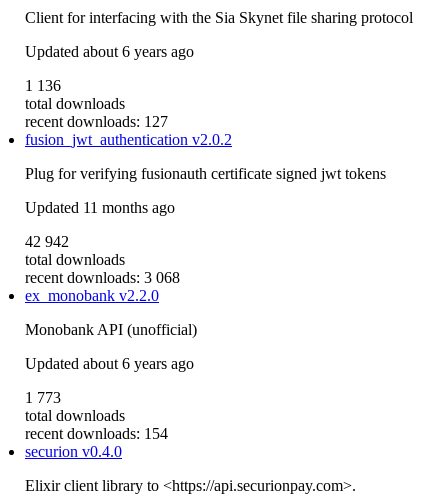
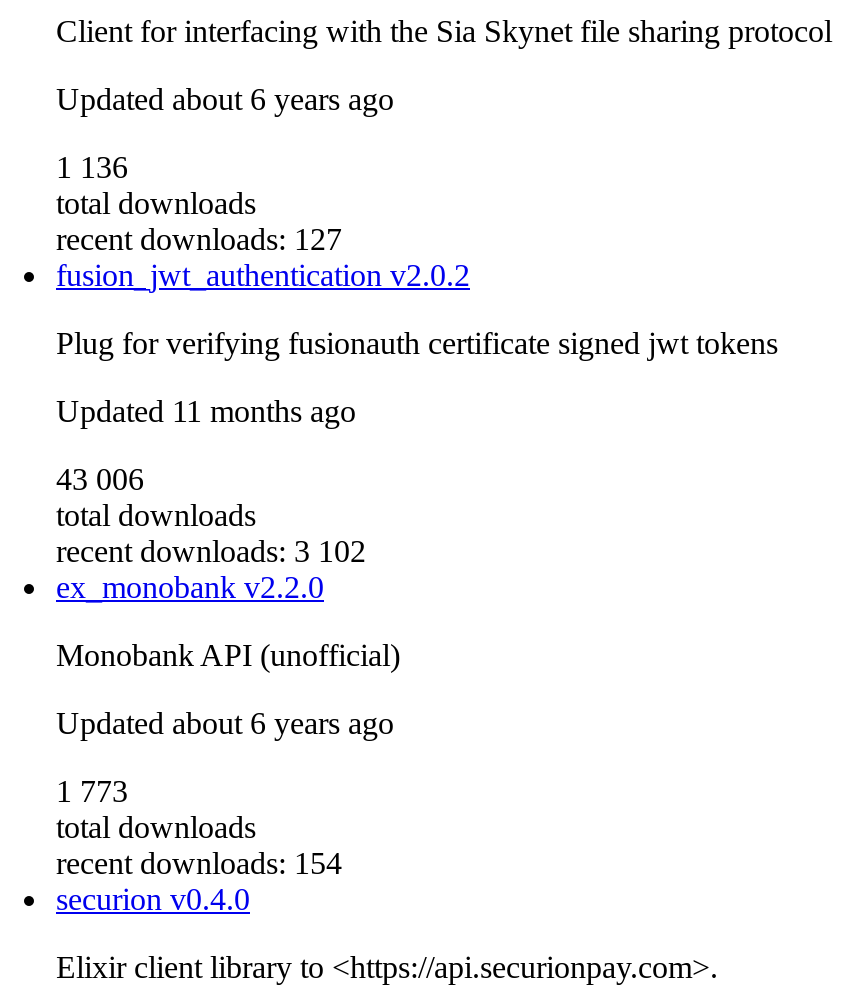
[25,233,69,250] 42 942 -> [56,463,144,497] 43 006
[25,269,180,286] recent downloads: 3 068 -> [56,535,366,569] recent downloads: 3 102

